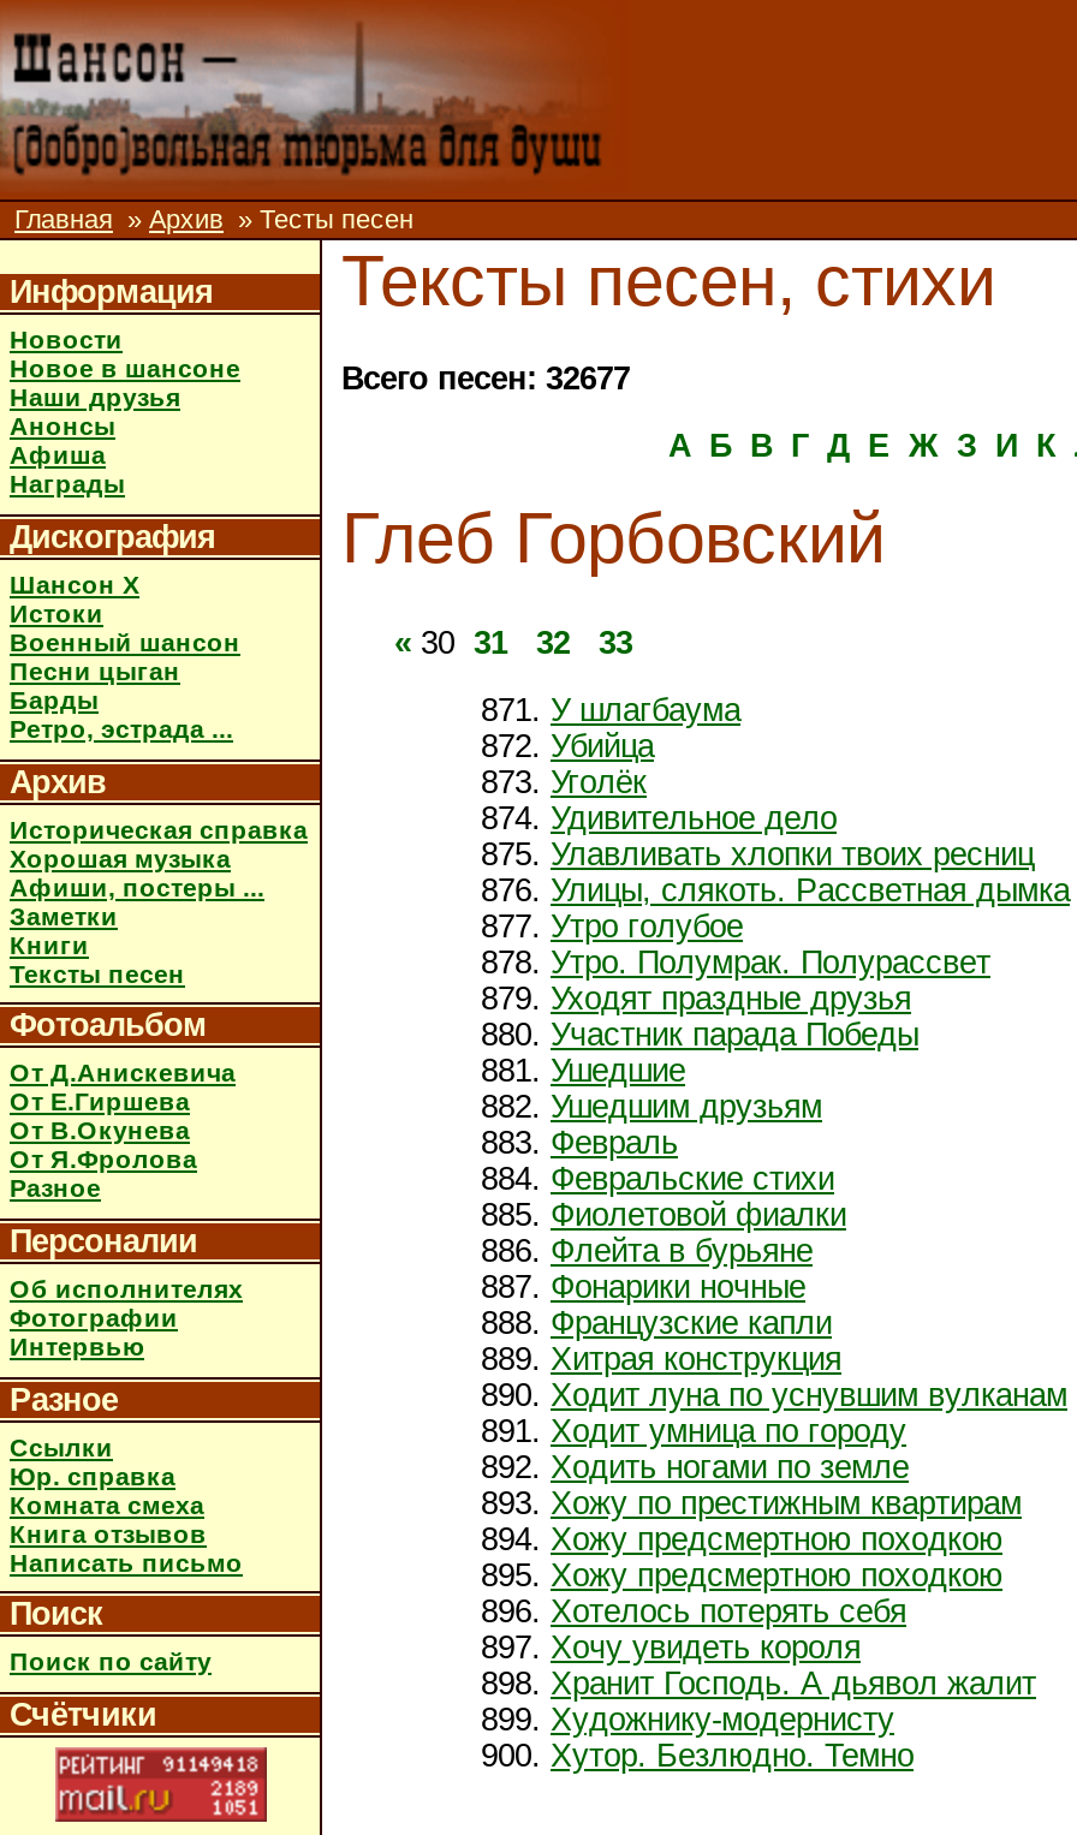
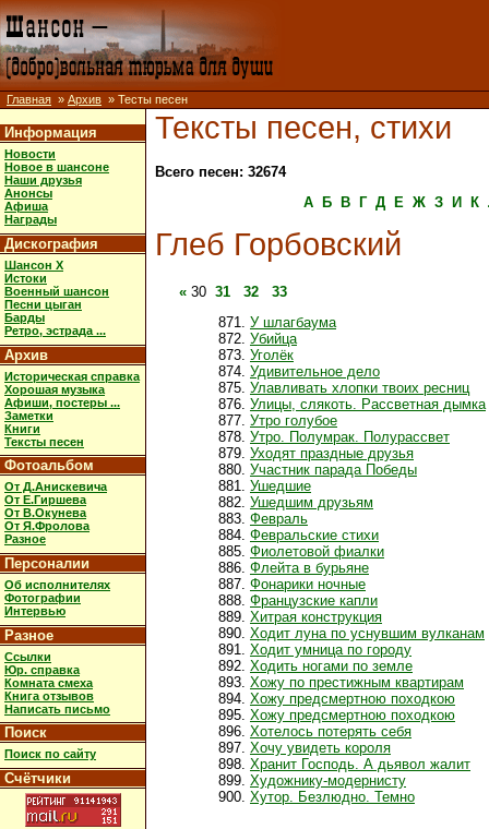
[341,361,630,397] Всего песен: 32677 -> [155,164,286,180] Всего песен: 32674

